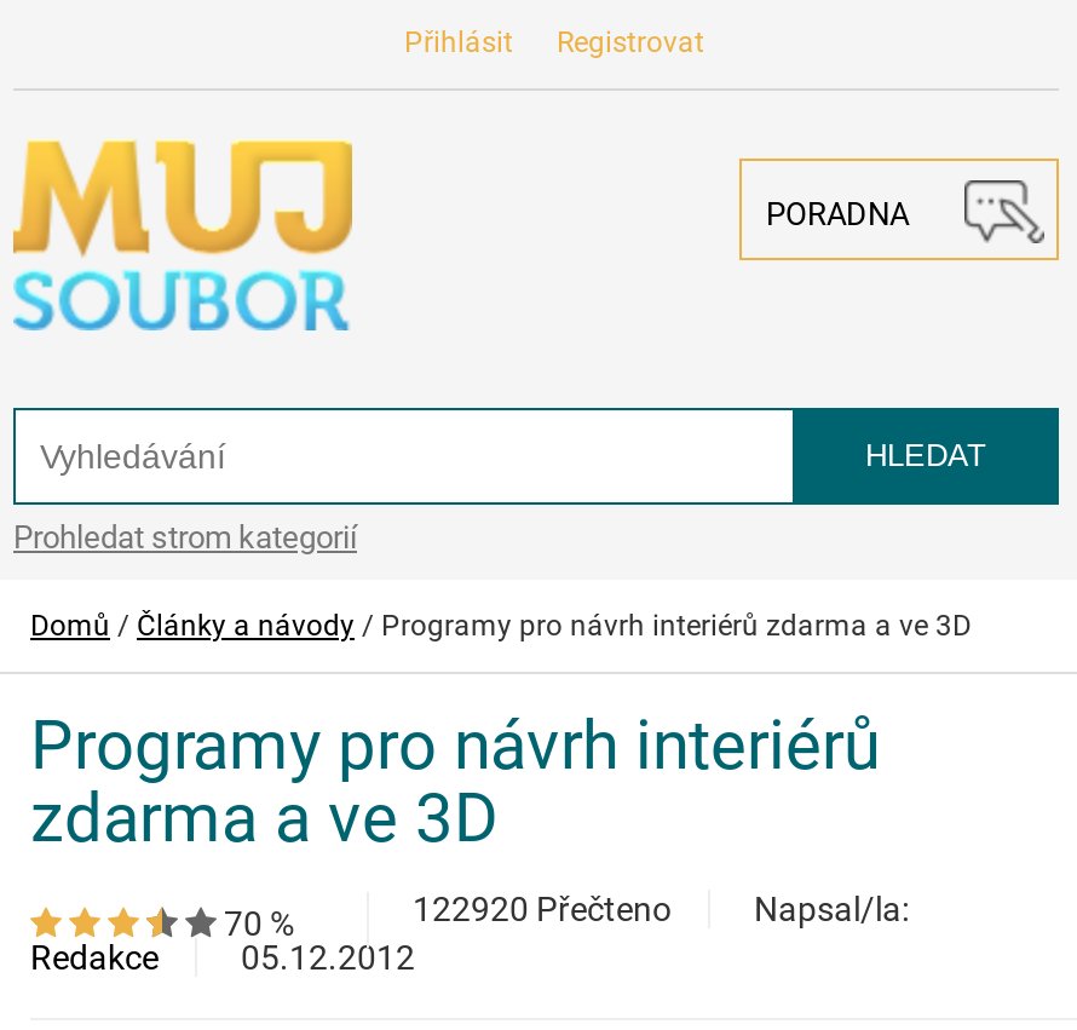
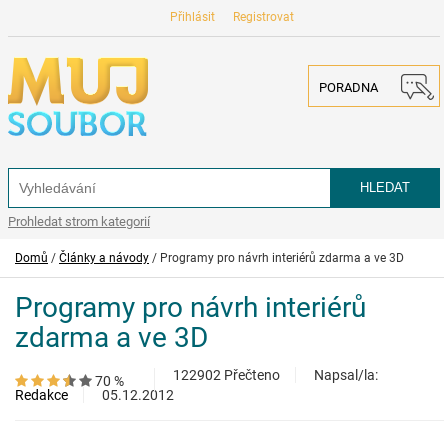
[413,890,672,928] 122920 Přečteno -> [173,367,280,383] 122902 Přečteno

